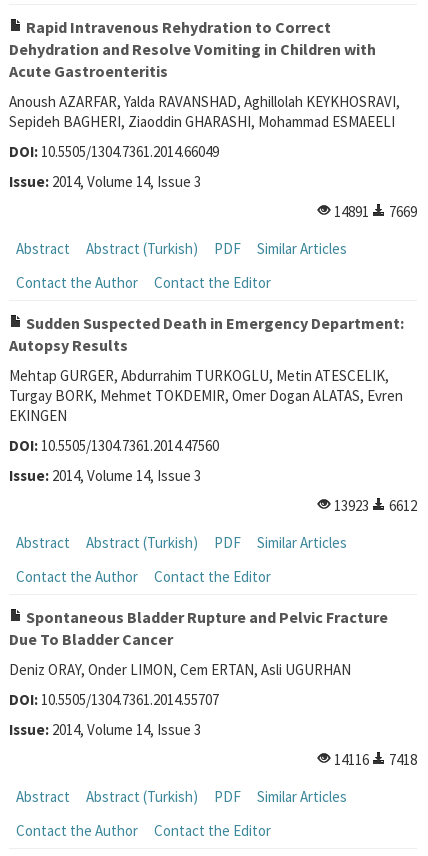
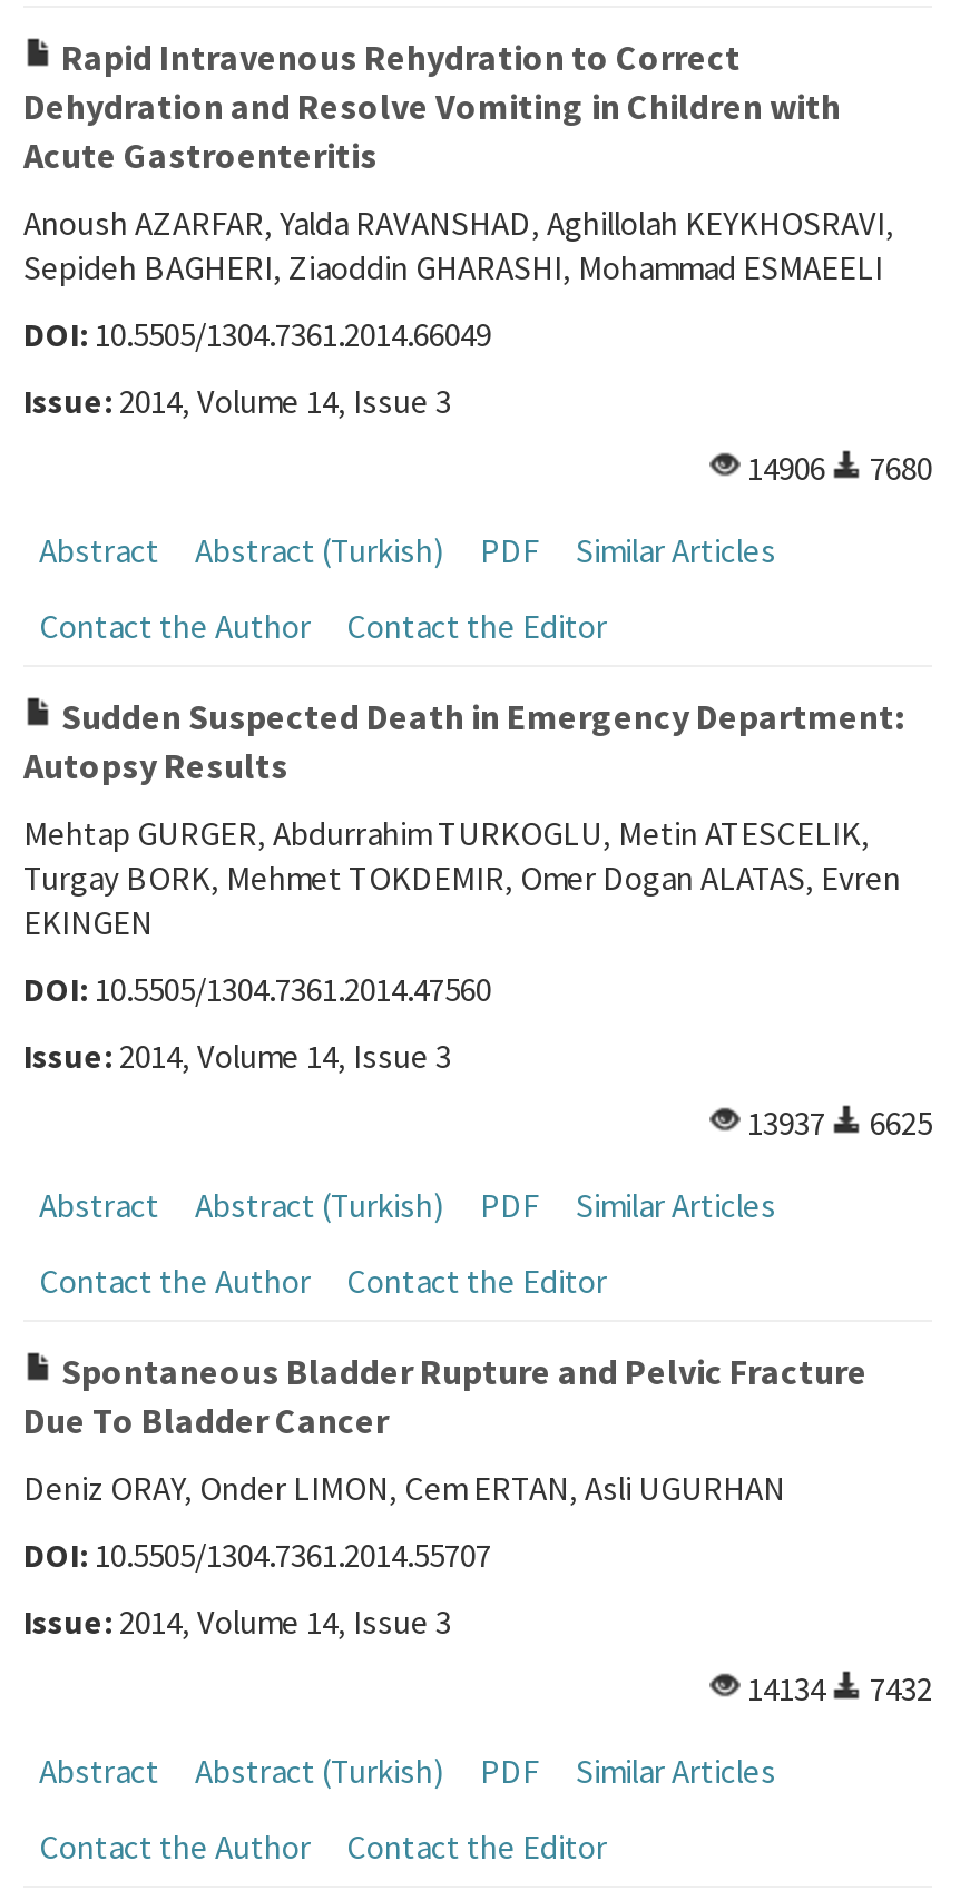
[331,202,372,221] 14891 -> [741,447,832,489] 14906
[386,202,417,221] 7669 -> [863,447,932,489] 7680
[331,496,372,515] 13923 -> [741,1102,832,1144] 13937
[386,496,417,515] 6612 -> [863,1102,932,1144] 6625
[331,750,372,769] 14116 -> [741,1668,832,1710] 14134
[386,750,417,769] 7418 -> [863,1668,932,1710] 7432

